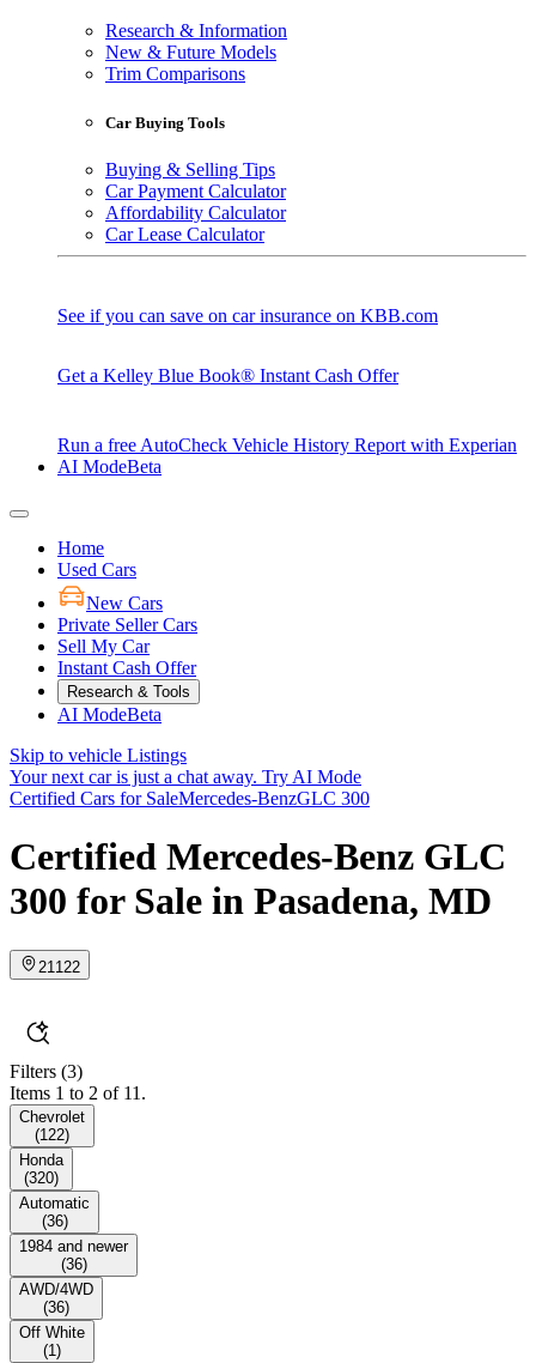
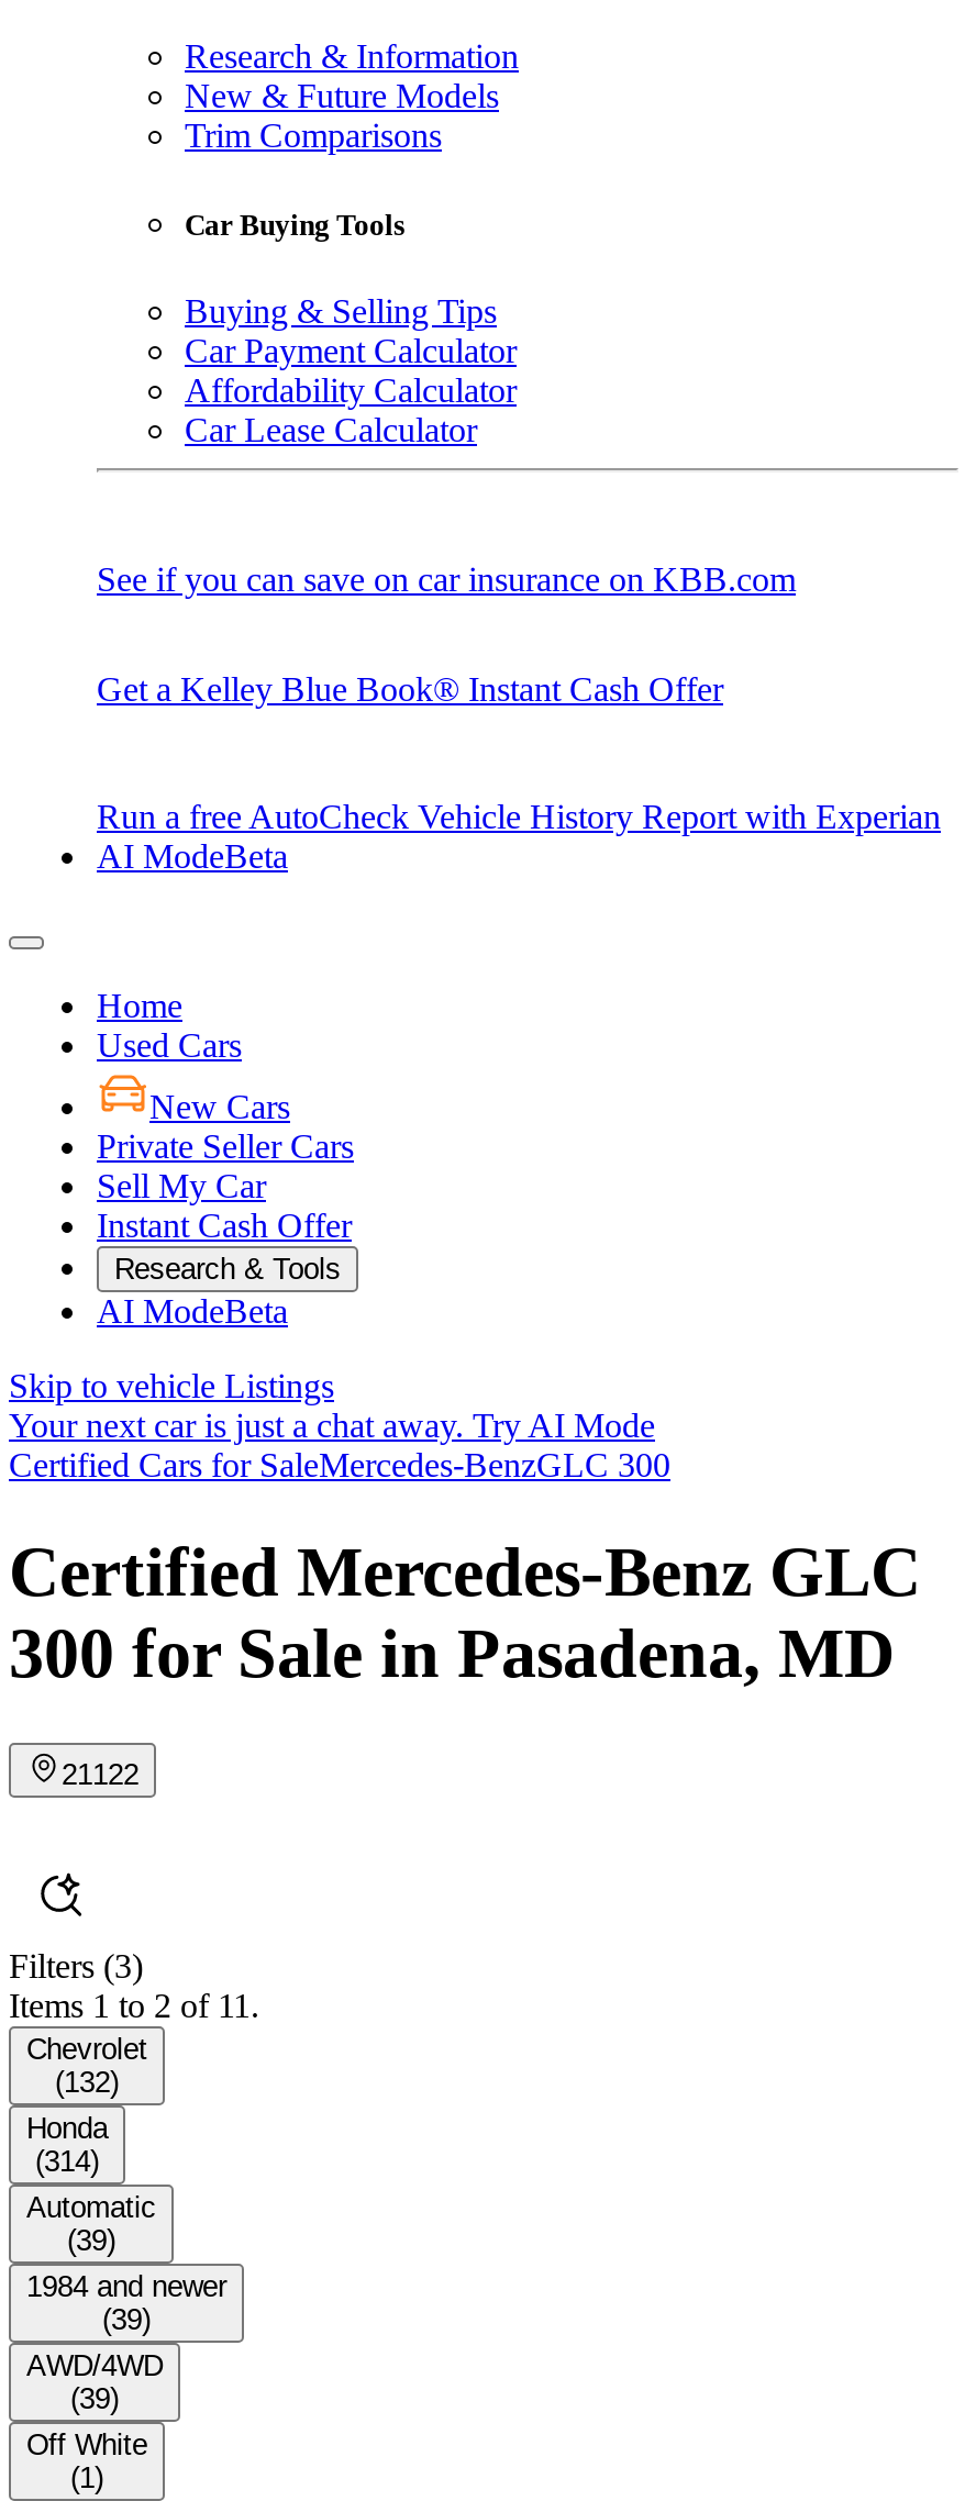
[35,1126,69,1144] (122) -> [55,2066,119,2099] (132)
[24,1169,59,1187] (320) -> [35,2145,99,2178] (314)
[41,1212,68,1230] (36) -> [67,2224,115,2257] (39)
[60,1255,87,1273] (36) -> [102,2303,151,2336] (39)
[43,1298,69,1316] (36) -> [70,2382,119,2415] (39)

